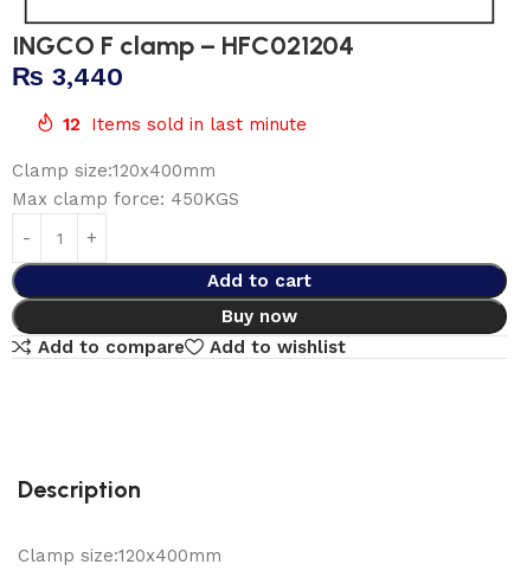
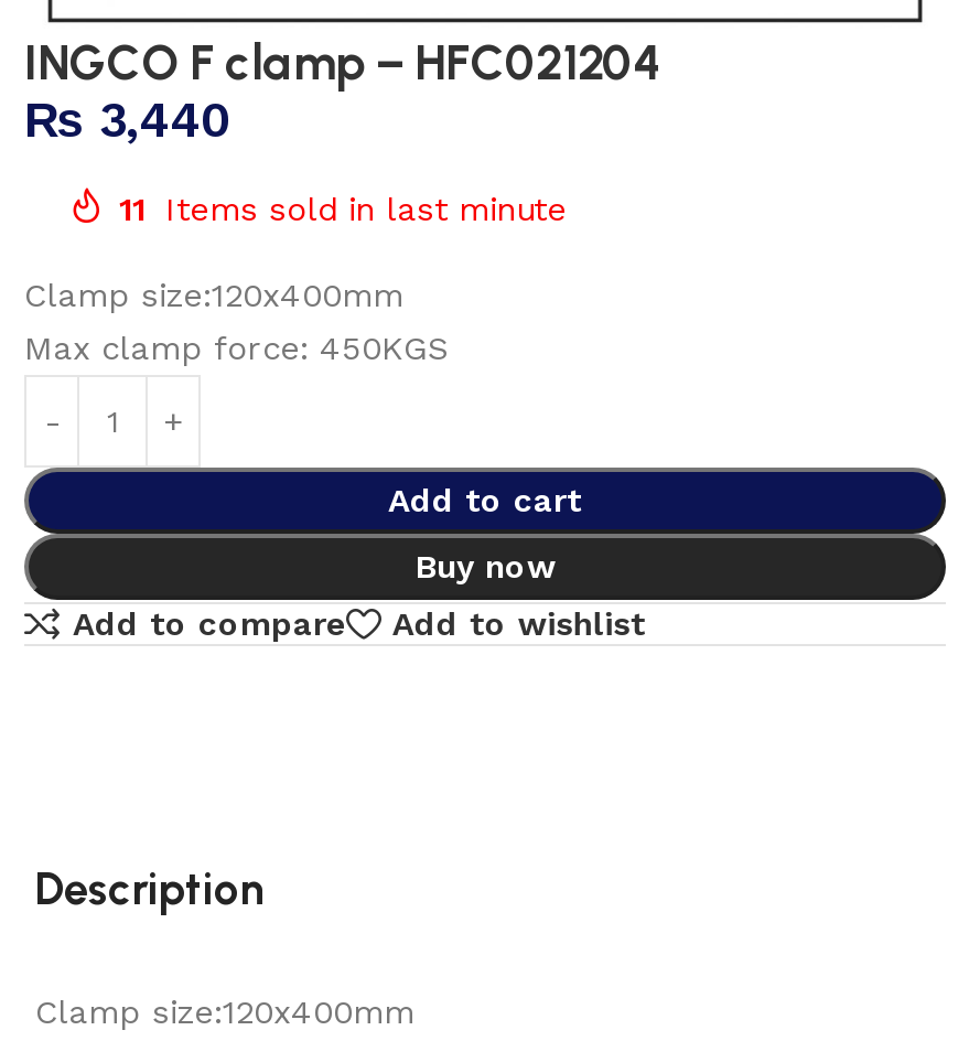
[63,114,307,135] 12 Items sold in last minute -> [119,190,567,229] 11 Items sold in last minute

